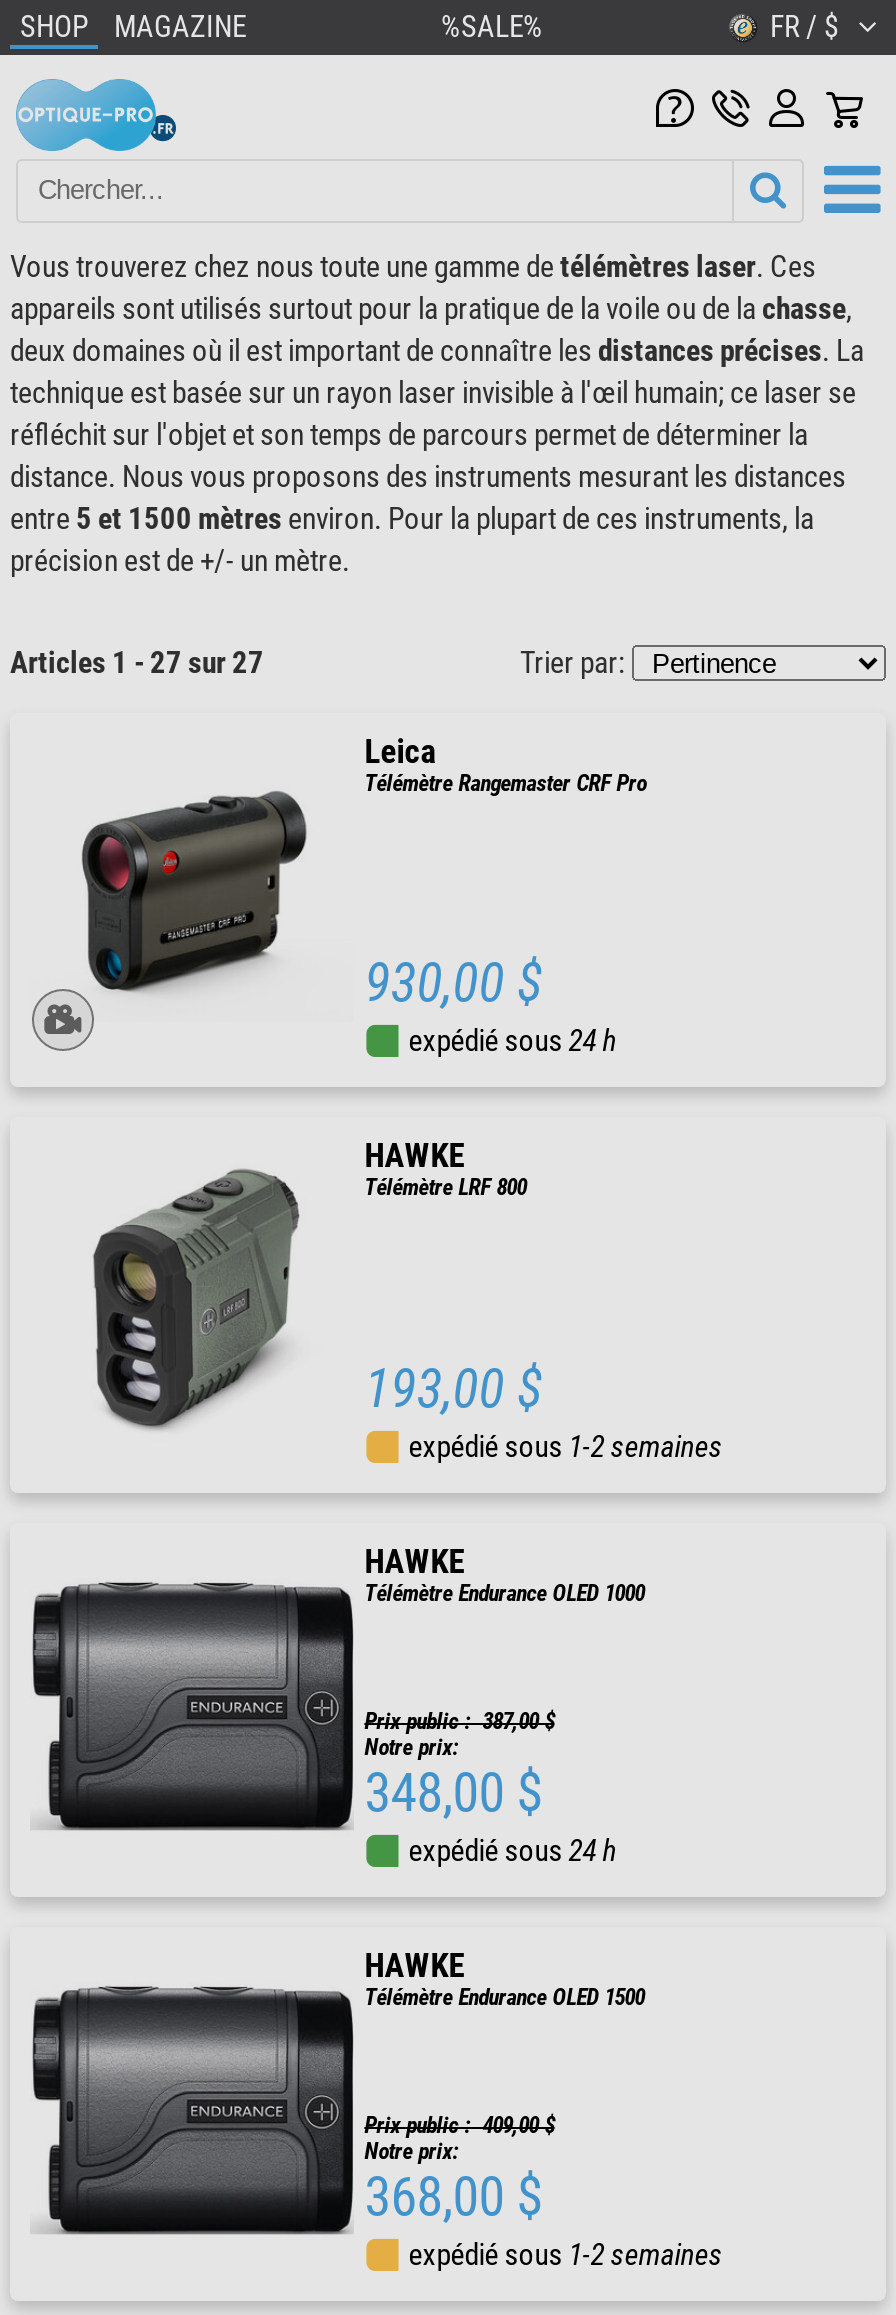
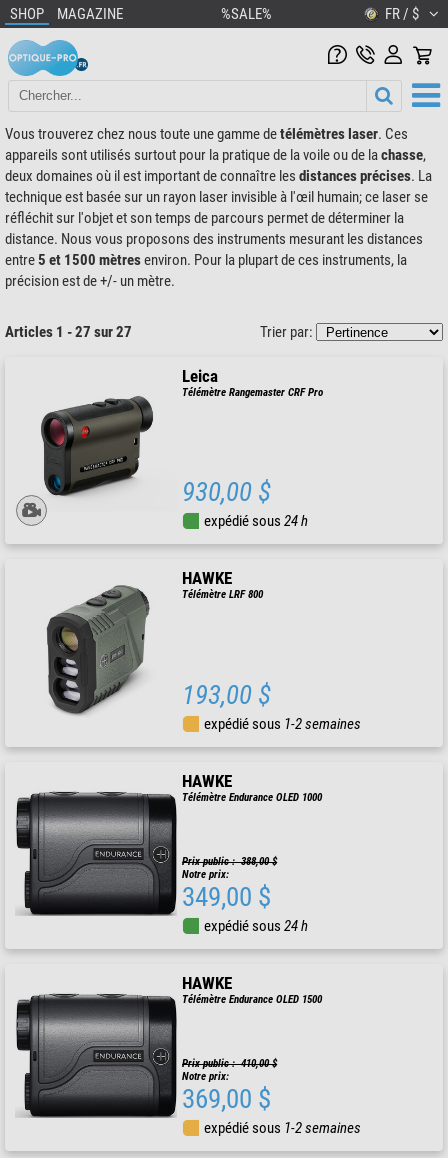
[364,1709,554,1735] Prix public : 387,00 $ -> [182,855,277,868] Prix public : 388,00 $
[364,1761,542,1825] 348,00 $ -> [182,881,271,913] 349,00 $
[364,2113,554,2139] Prix public : 409,00 $ -> [182,1057,277,1070] Prix public : 410,00 $
[364,2165,542,2229] 368,00 $ -> [182,1083,271,1115] 369,00 $

